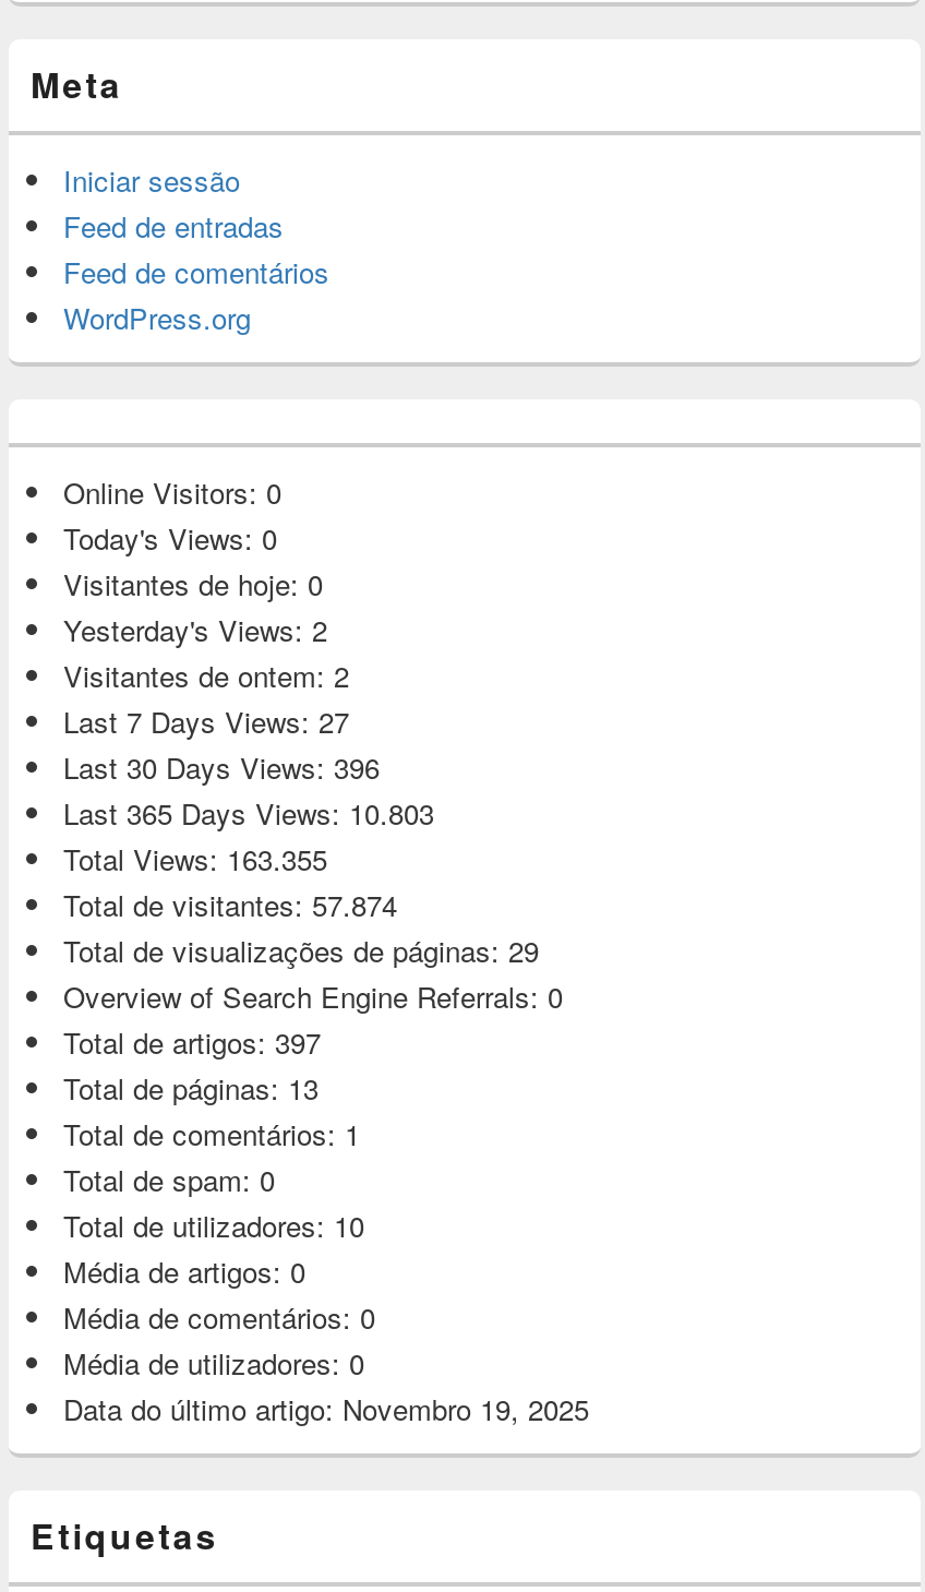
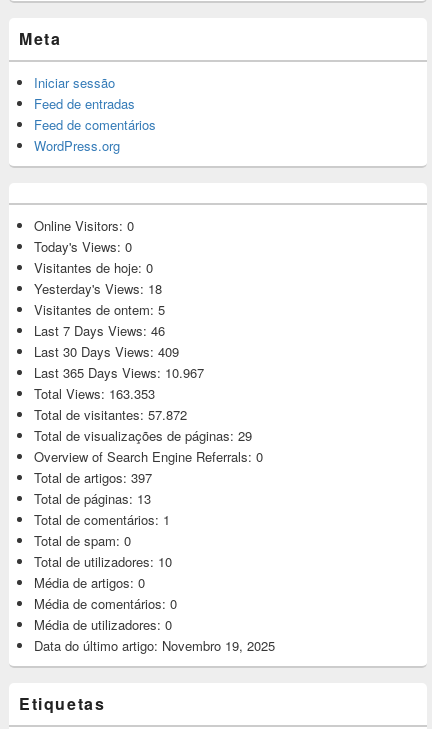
[63,609,327,651] Yesterday's Views: 2 -> [34,279,162,298] Yesterday's Views: 18
[63,655,349,696] Visitantes de ontem: 2 -> [34,300,165,319] Visitantes de ontem: 5
[63,701,349,742] Last 7 Days Views: 27 -> [34,321,165,340] Last 7 Days Views: 46
[63,747,380,788] Last 30 Days Views: 396 -> [34,342,179,361] Last 30 Days Views: 409
[63,792,434,834] Last 365 Days Views: 10.803 -> [34,363,204,382] Last 365 Days Views: 10.967
[63,838,327,880] Total Views: 163.355 -> [34,384,155,403] Total Views: 163.353
[63,884,397,926] Total de visitantes: 57.874 -> [34,405,187,424] Total de visitantes: 57.872

